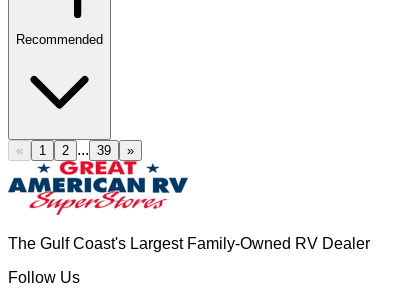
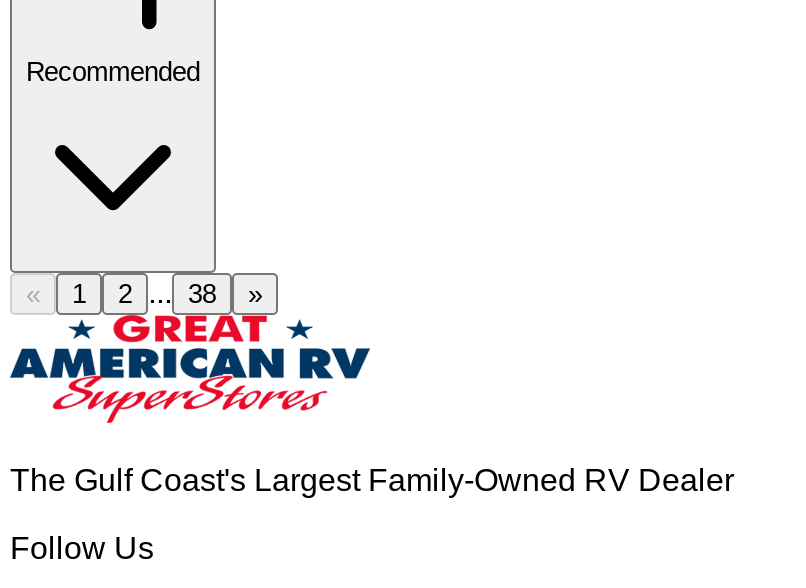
[62,141,111,158] 2 ... 39 -> [118,274,216,308] 2 ... 38

